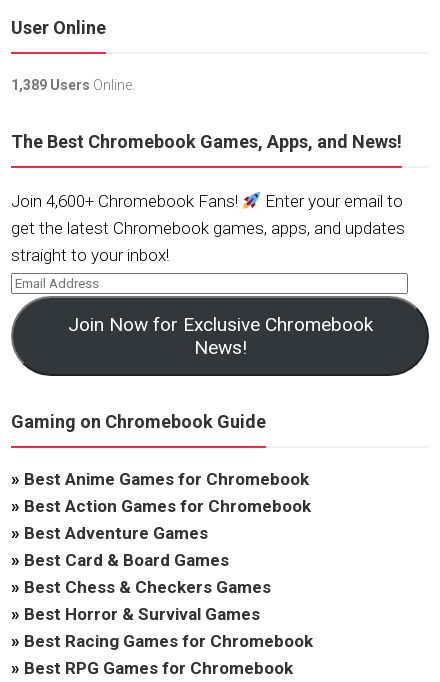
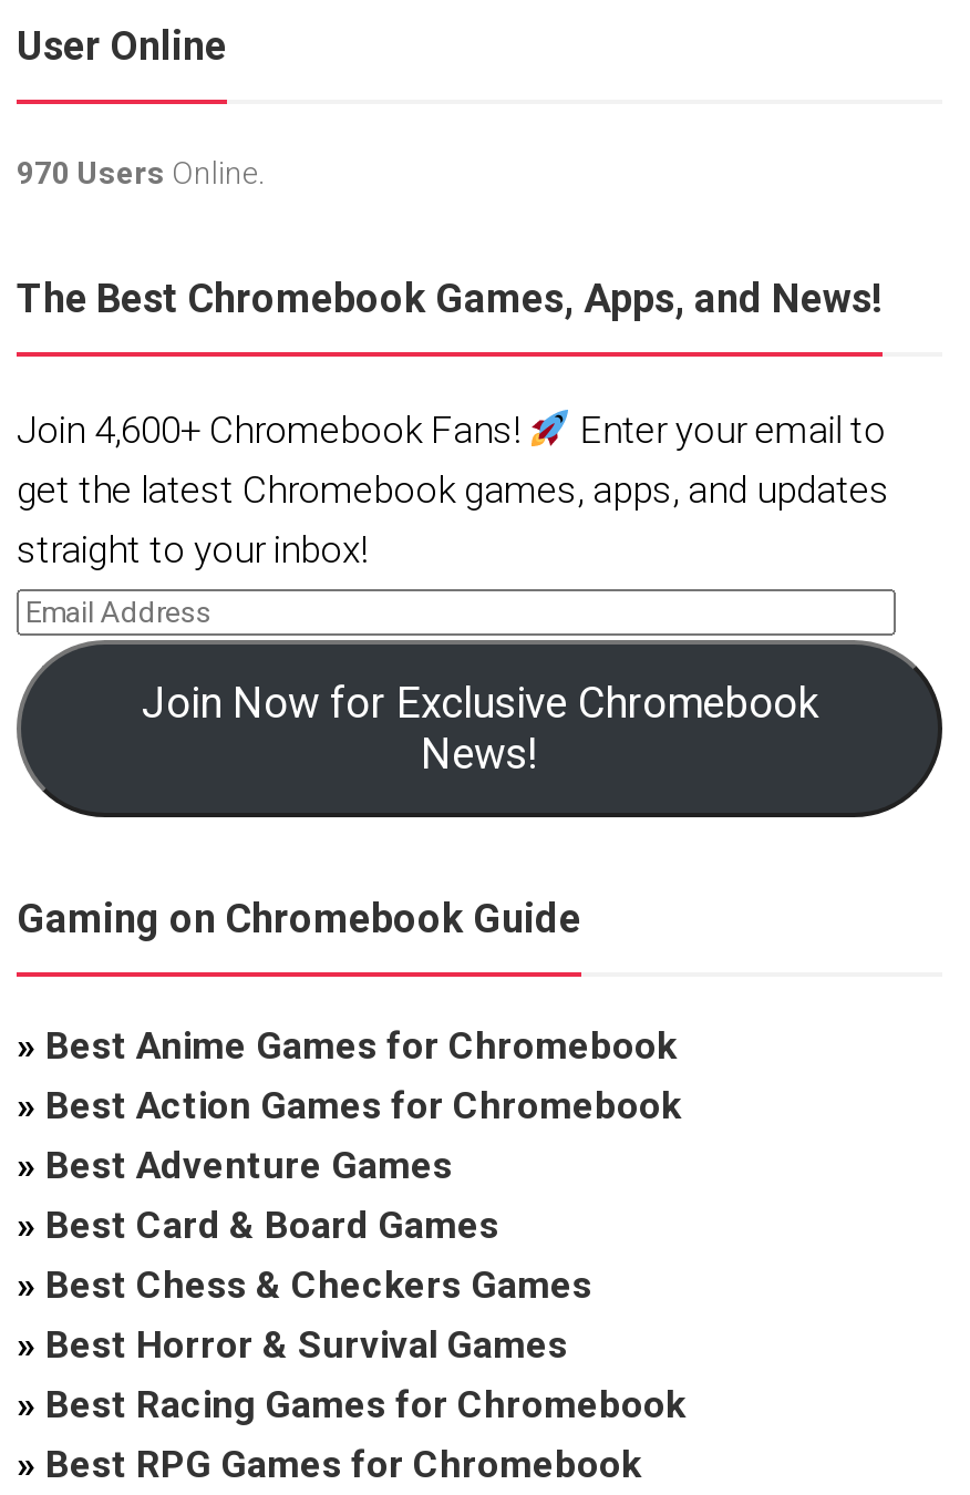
[11,77,135,93] 1,389 Users Online. -> [17,155,265,190] 970 Users Online.

